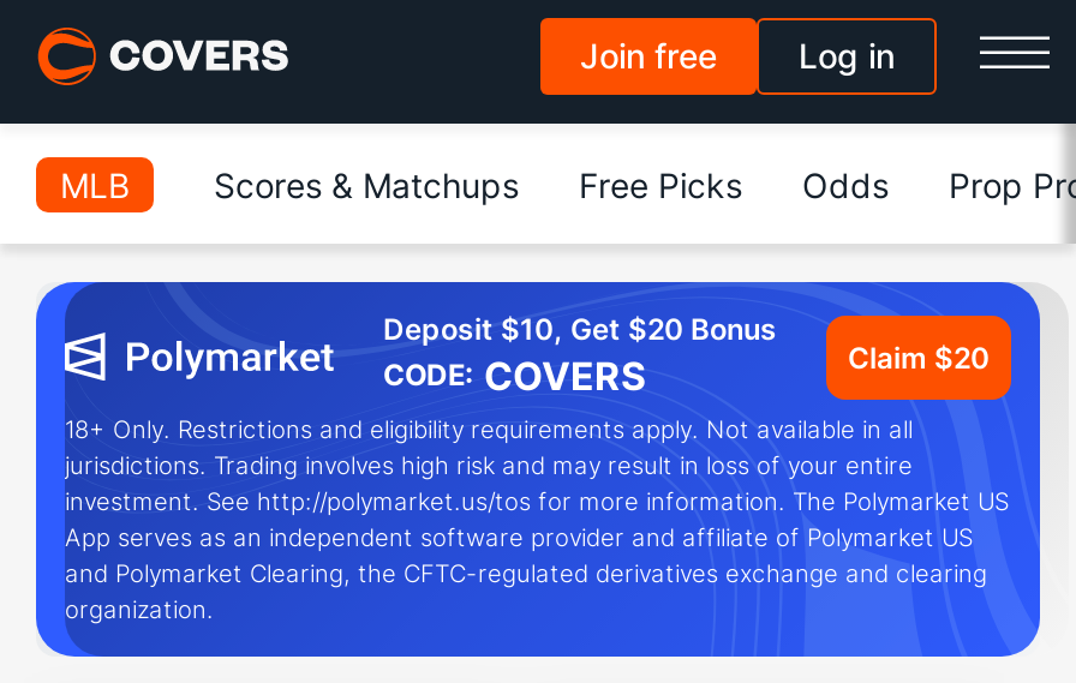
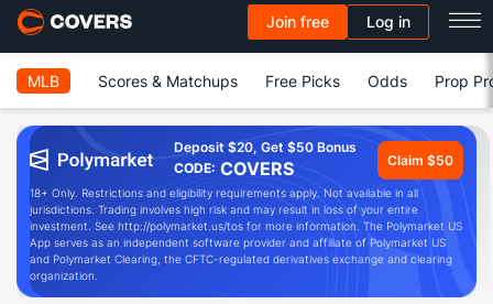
[383,311,777,347] Deposit $10, Get $20 Bonus -> [174,139,357,155] Deposit $20, Get $50 Bonus
[848,338,990,375] Claim $20 -> [387,151,453,168] Claim $50

